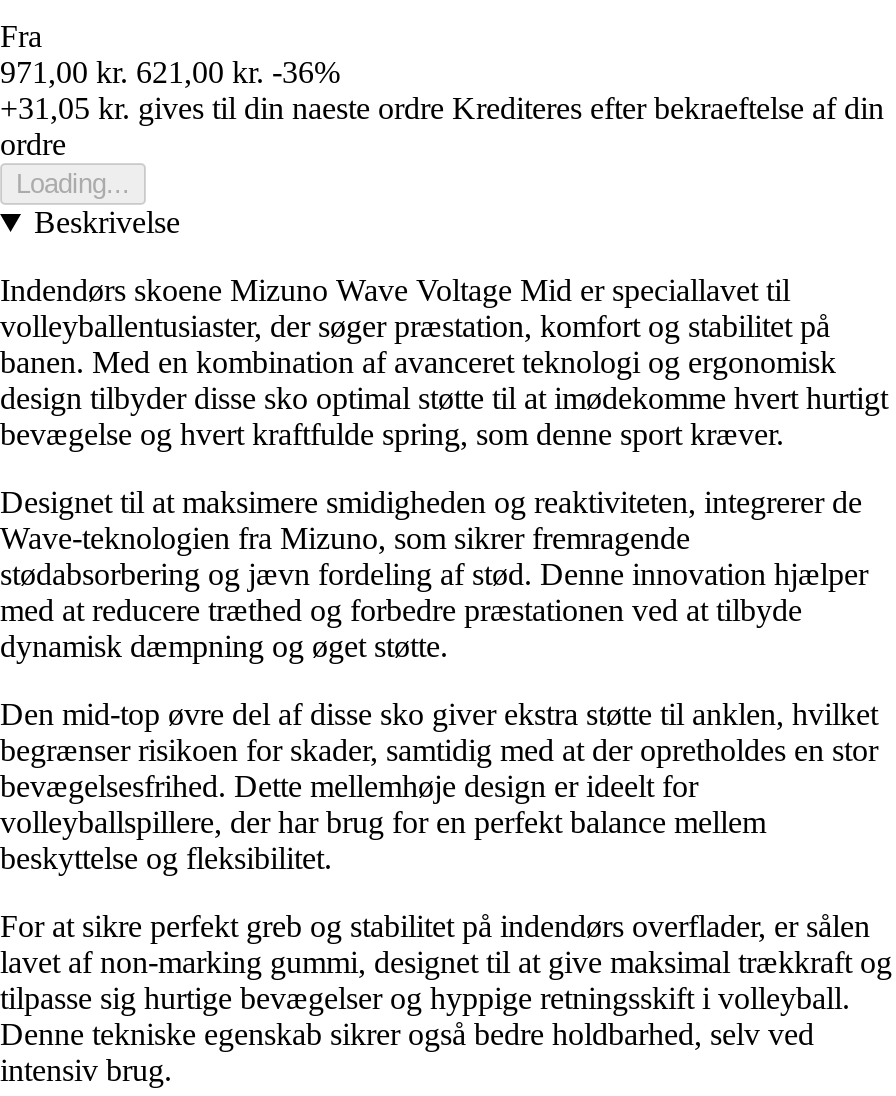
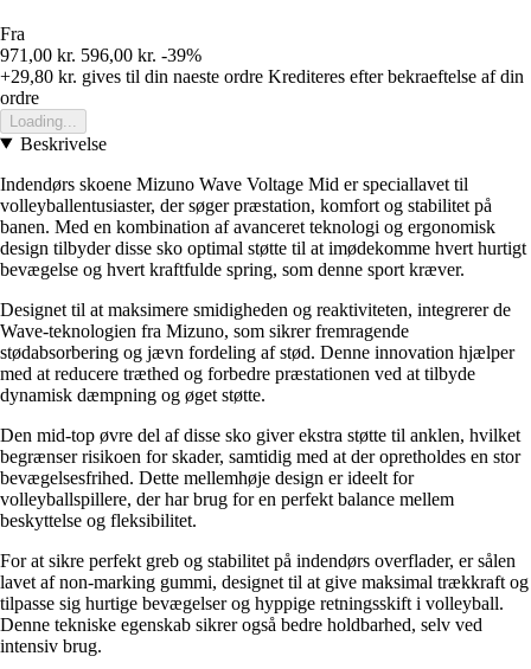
[0,55,340,89] 971,00 kr. 621,00 kr. -36% -> [0,44,201,65] 971,00 kr. 596,00 kr. -39%
[0,91,884,125] +31,05 kr. gives til din naeste ordre Krediteres efter bekraeftelse af din -> [0,66,524,86] +29,80 kr. gives til din naeste ordre Krediteres efter bekraeftelse af din

